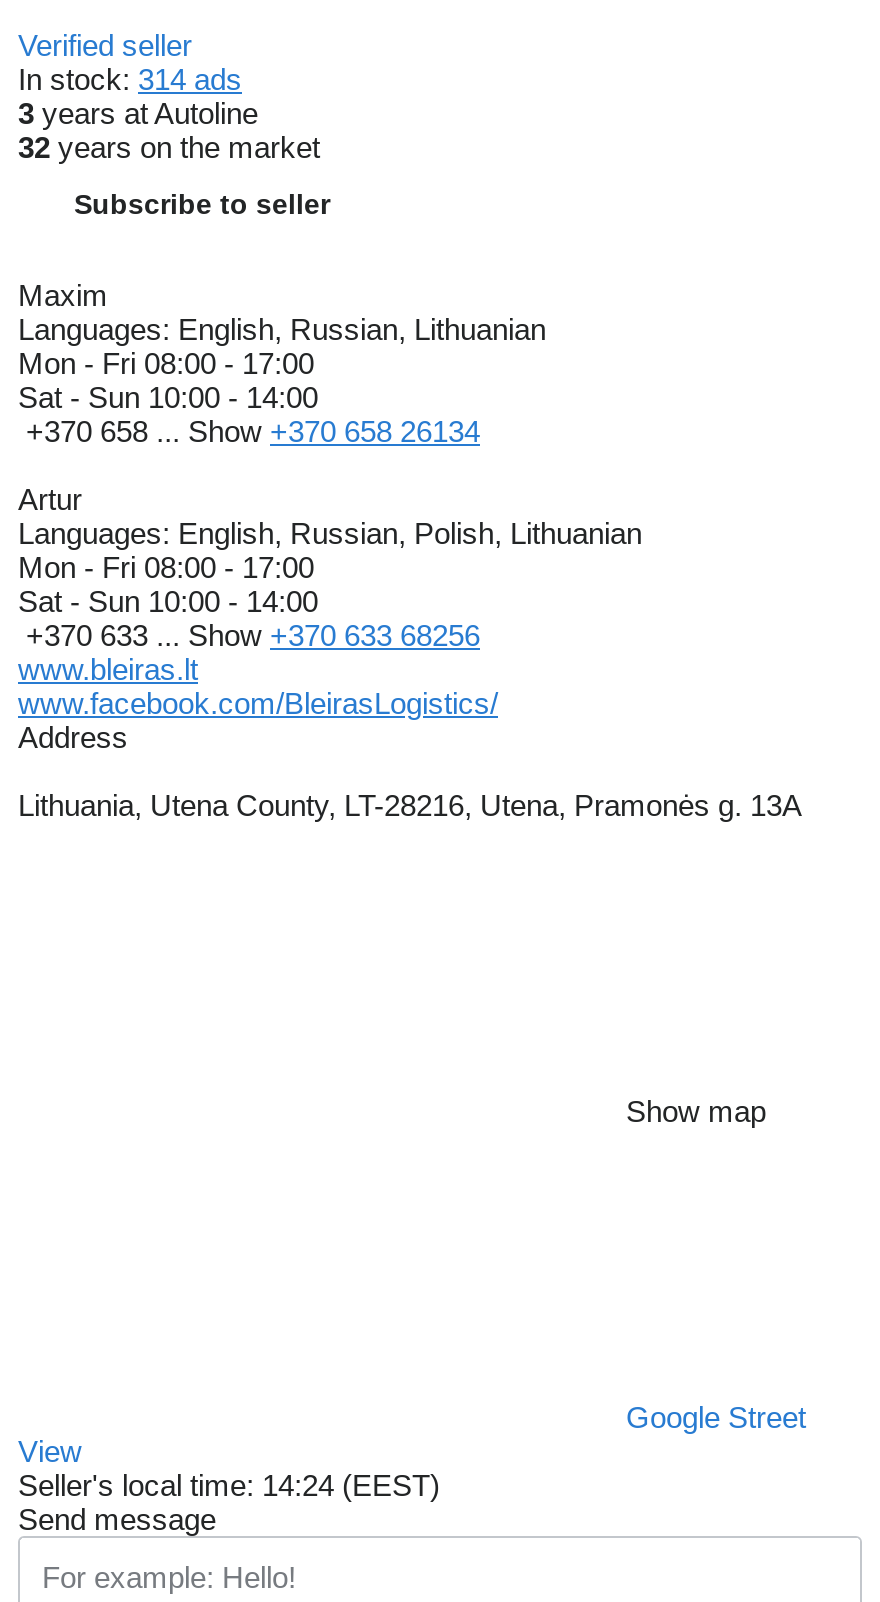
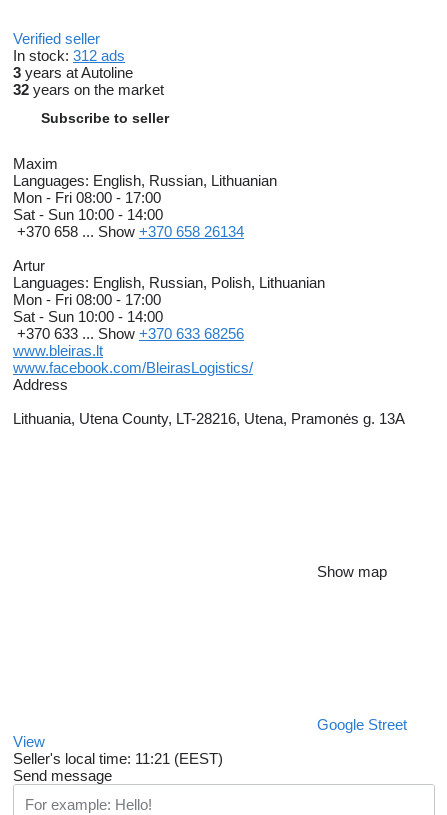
[18,62,242,96] In stock: 314 ads -> [13,47,125,64] In stock: 312 ads
[18,1468,440,1502] Seller's local time: 14:24 (EEST) -> [13,750,223,767] Seller's local time: 11:21 (EEST)

